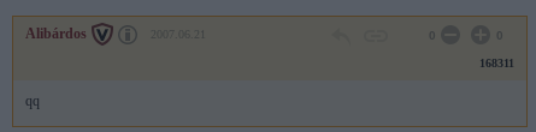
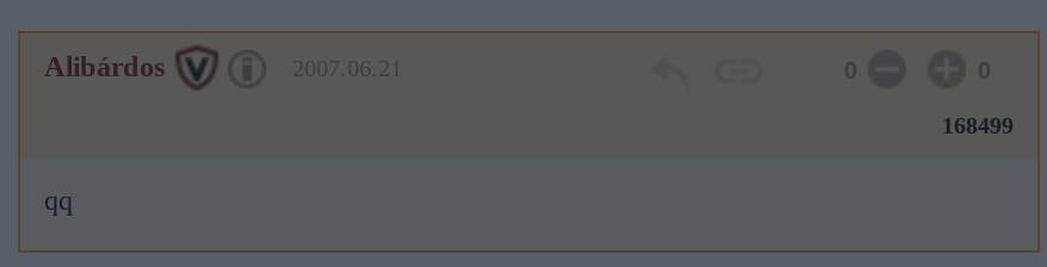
[479,56,514,70] 168311 -> [942,112,1014,138] 168499

